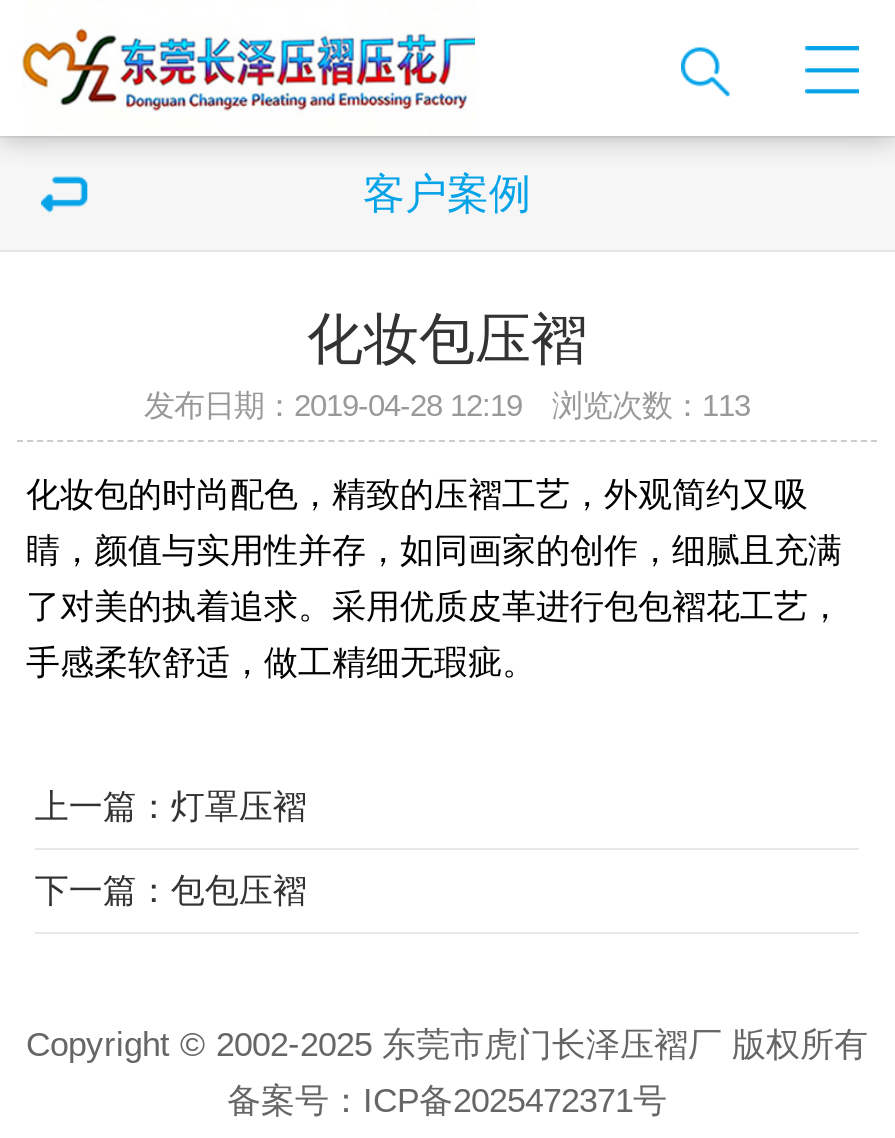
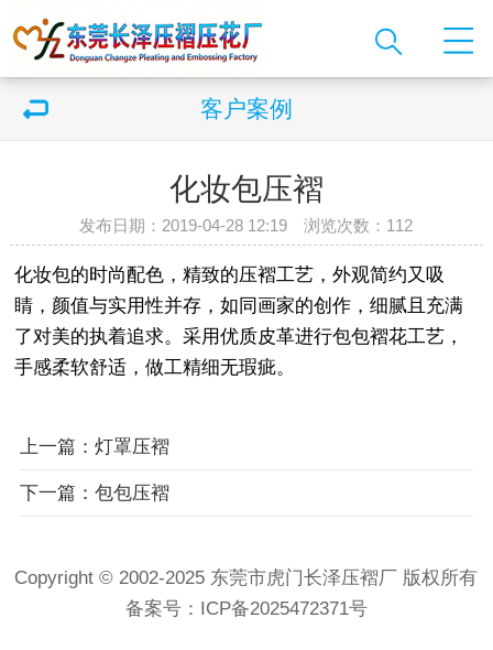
[144,388,750,422] 发布日期：2019-04-28 12:19 浏览次数：113 -> [80,216,413,235] 发布日期：2019-04-28 12:19 浏览次数：112

